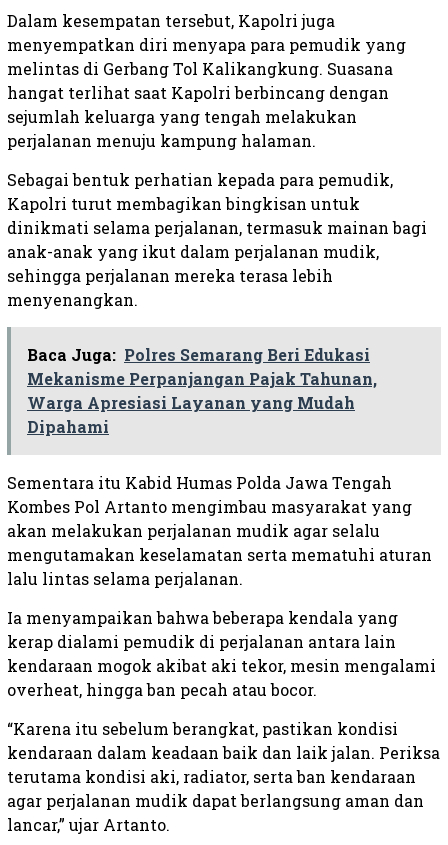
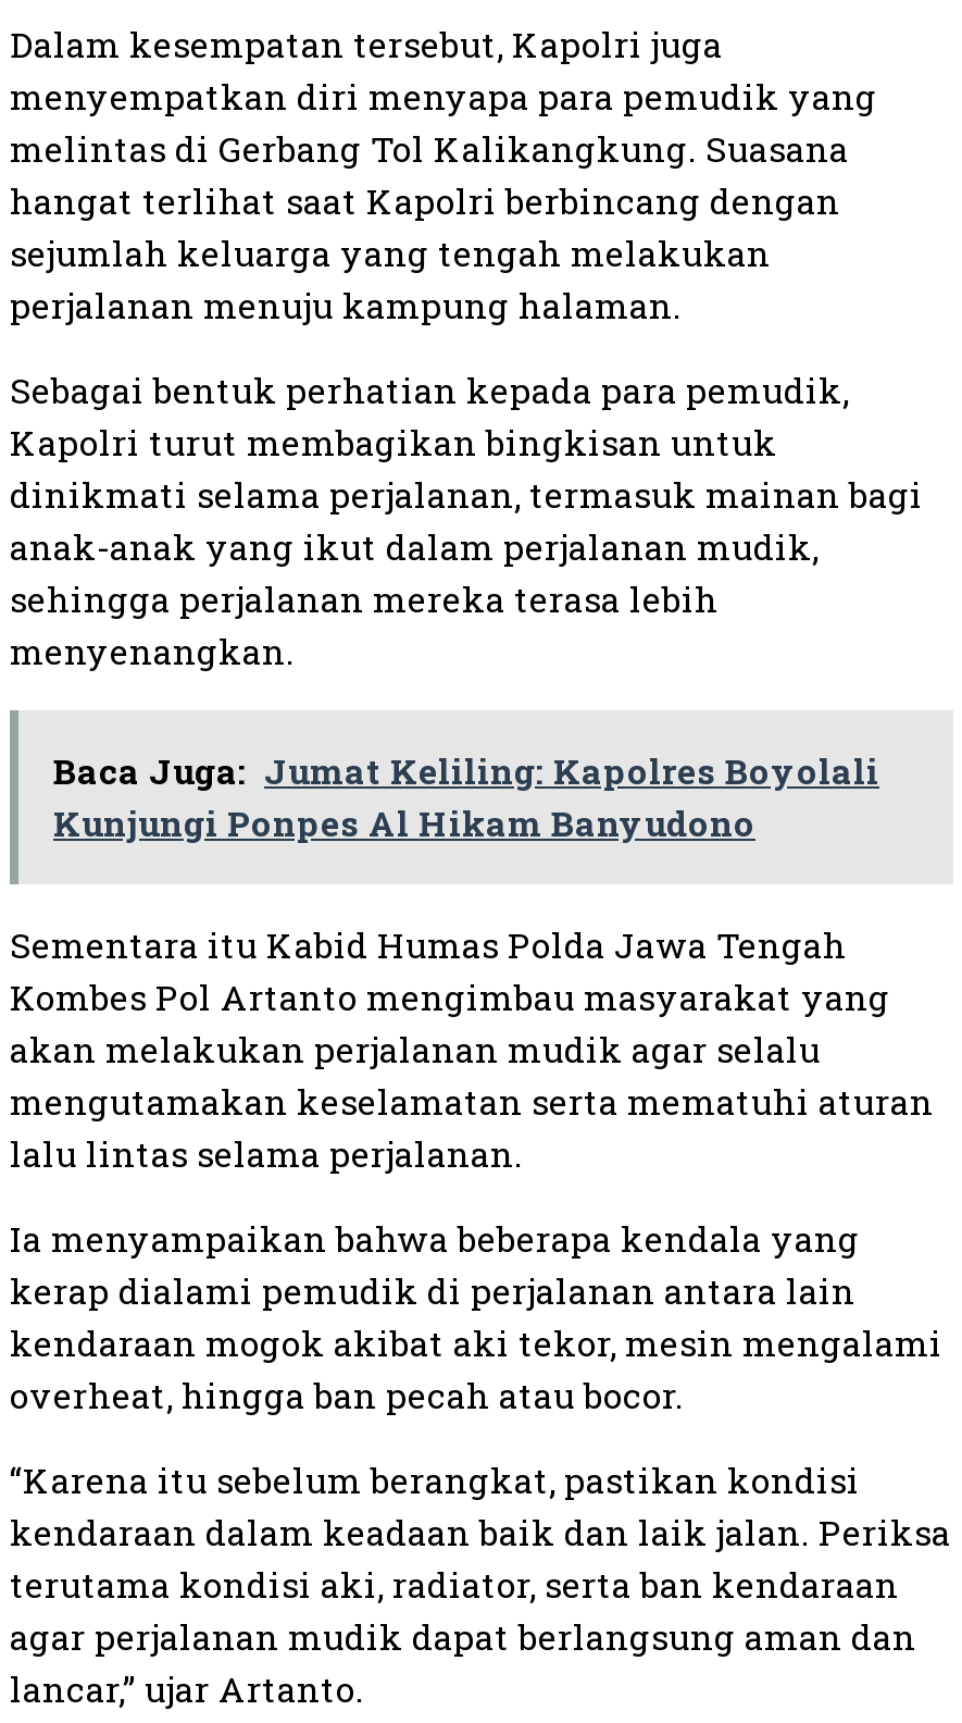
[27,344,377,437] Baca Juga: Polres Semarang Beri Edukasi | Mekanisme Perpanjangan Pajak Tahunan, | Warga Apresiasi Layanan yang Mudah | Dipahami -> [53,748,879,846] Baca Juga: Jumat Keliling: Kapolres Boyolali | Kunjungi Ponpes Al Hikam Banyudono

